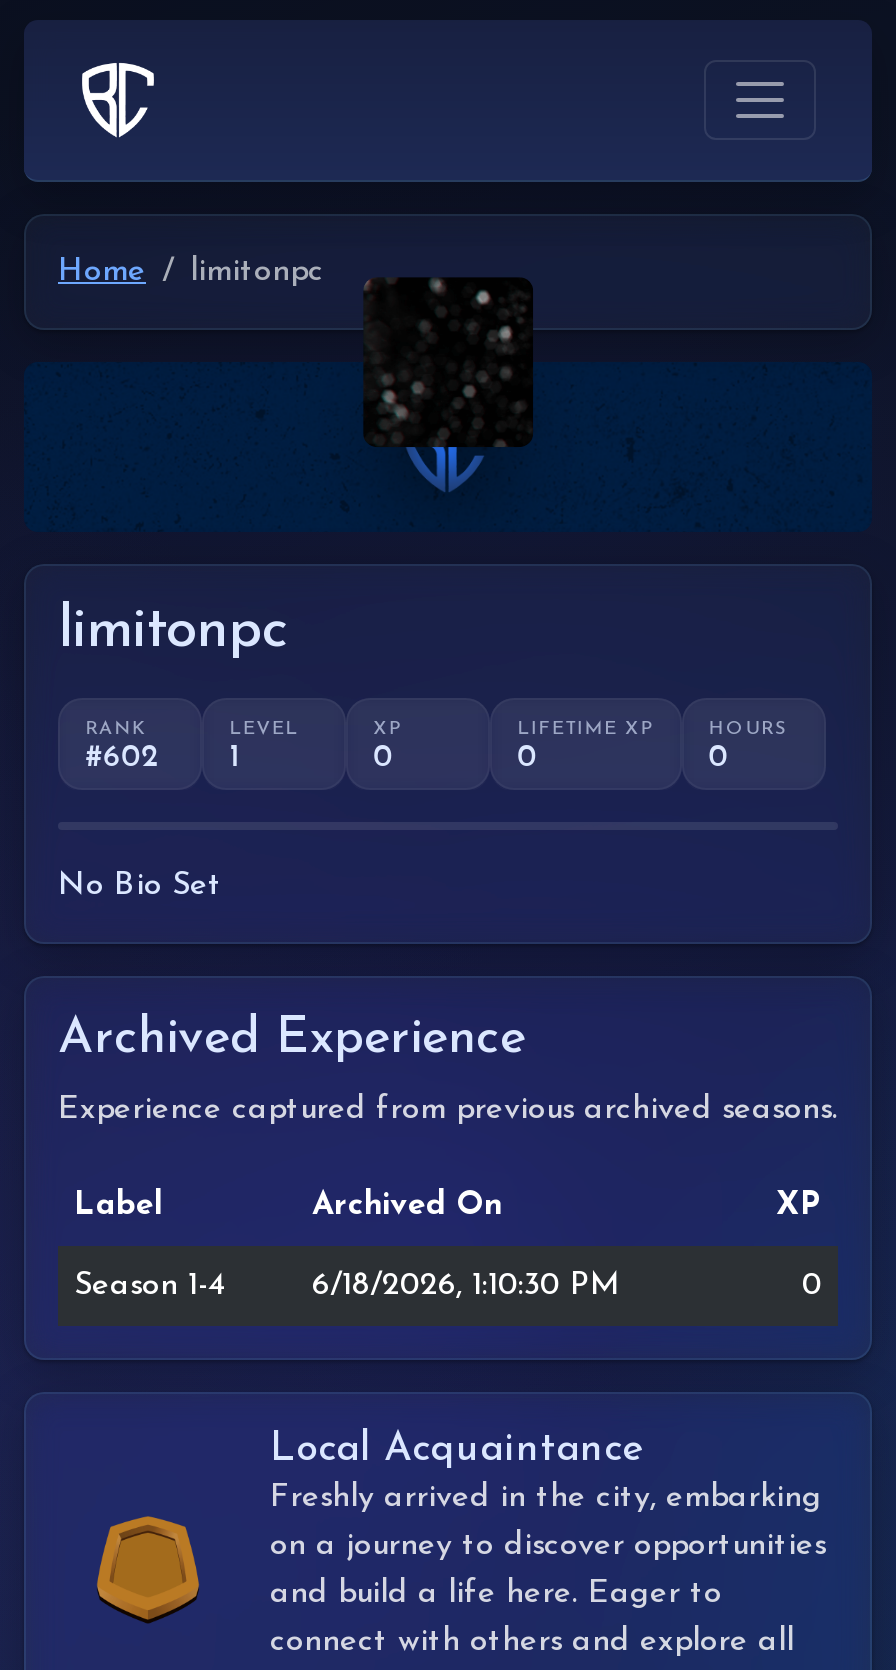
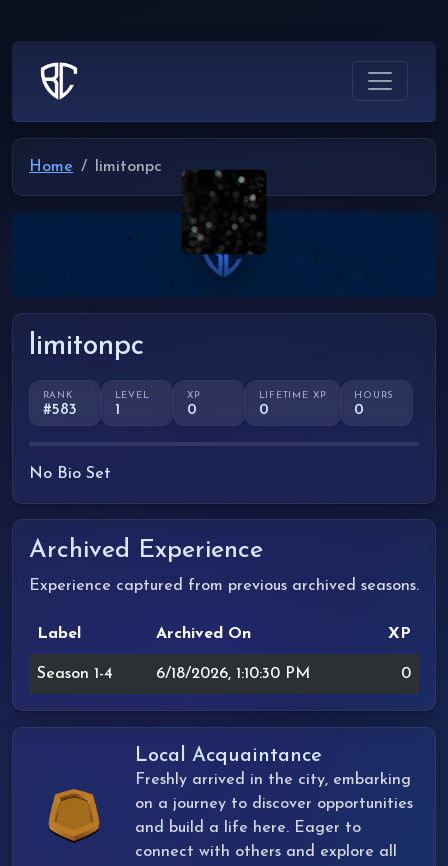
[85,743,159,773] #602 -> [43,403,77,418] #583

